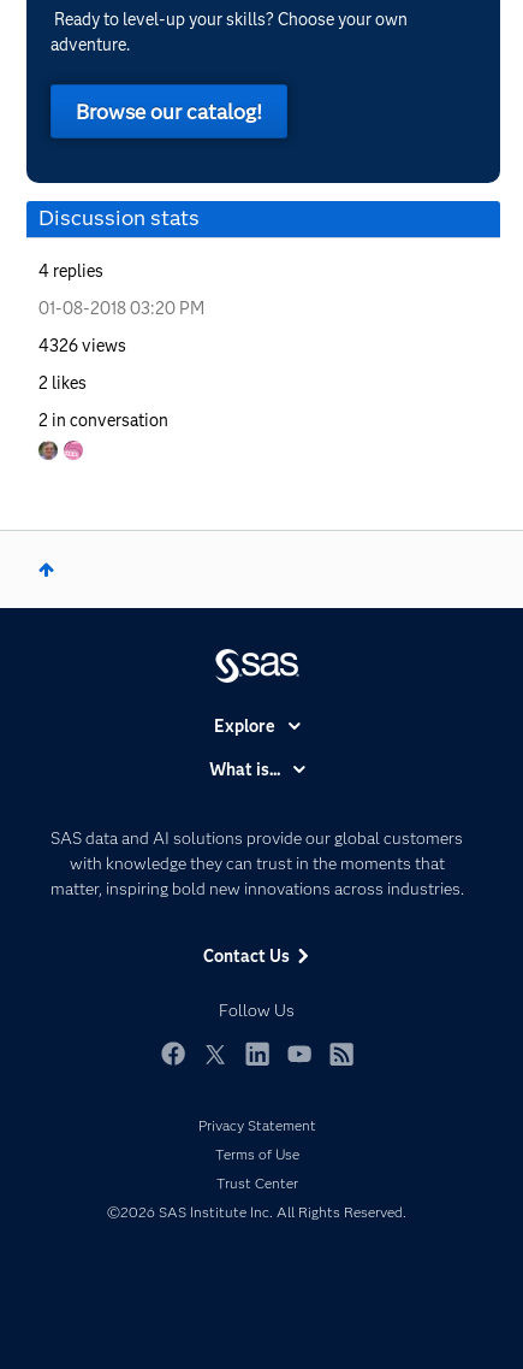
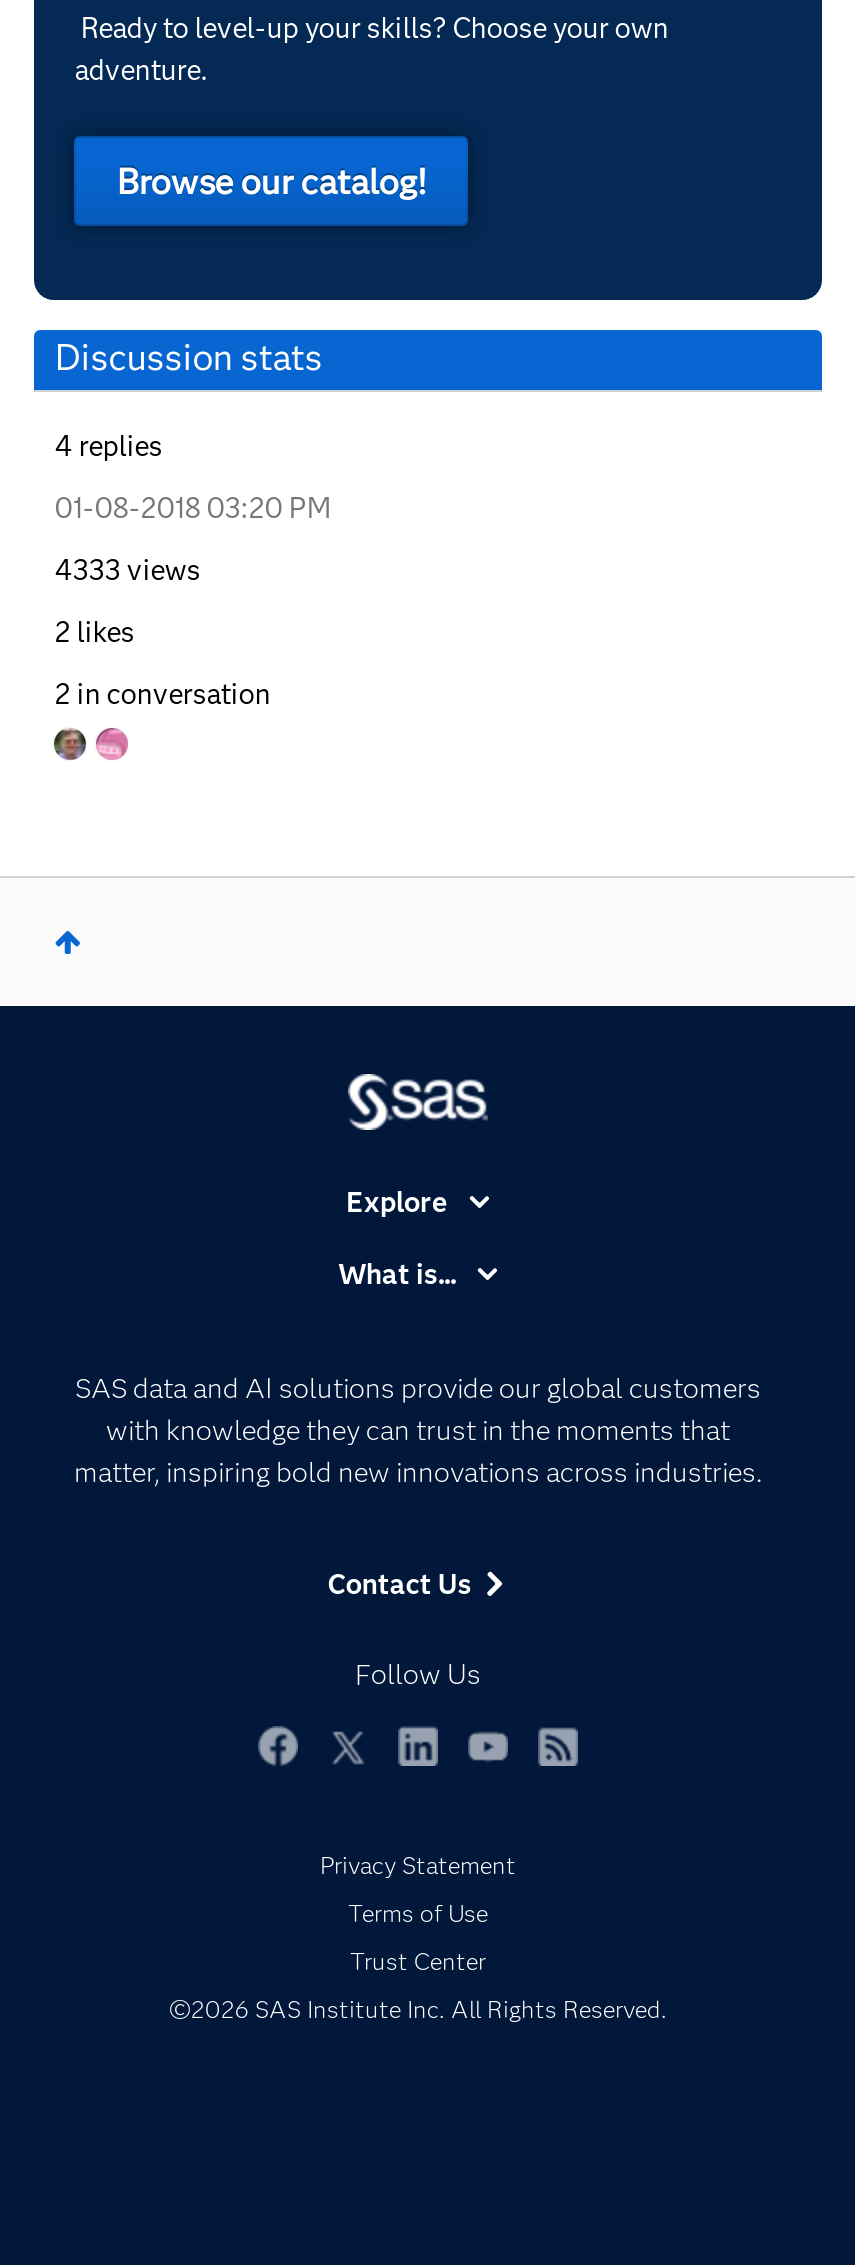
[39,334,127,356] 4326 views -> [55,551,201,587] 4333 views

